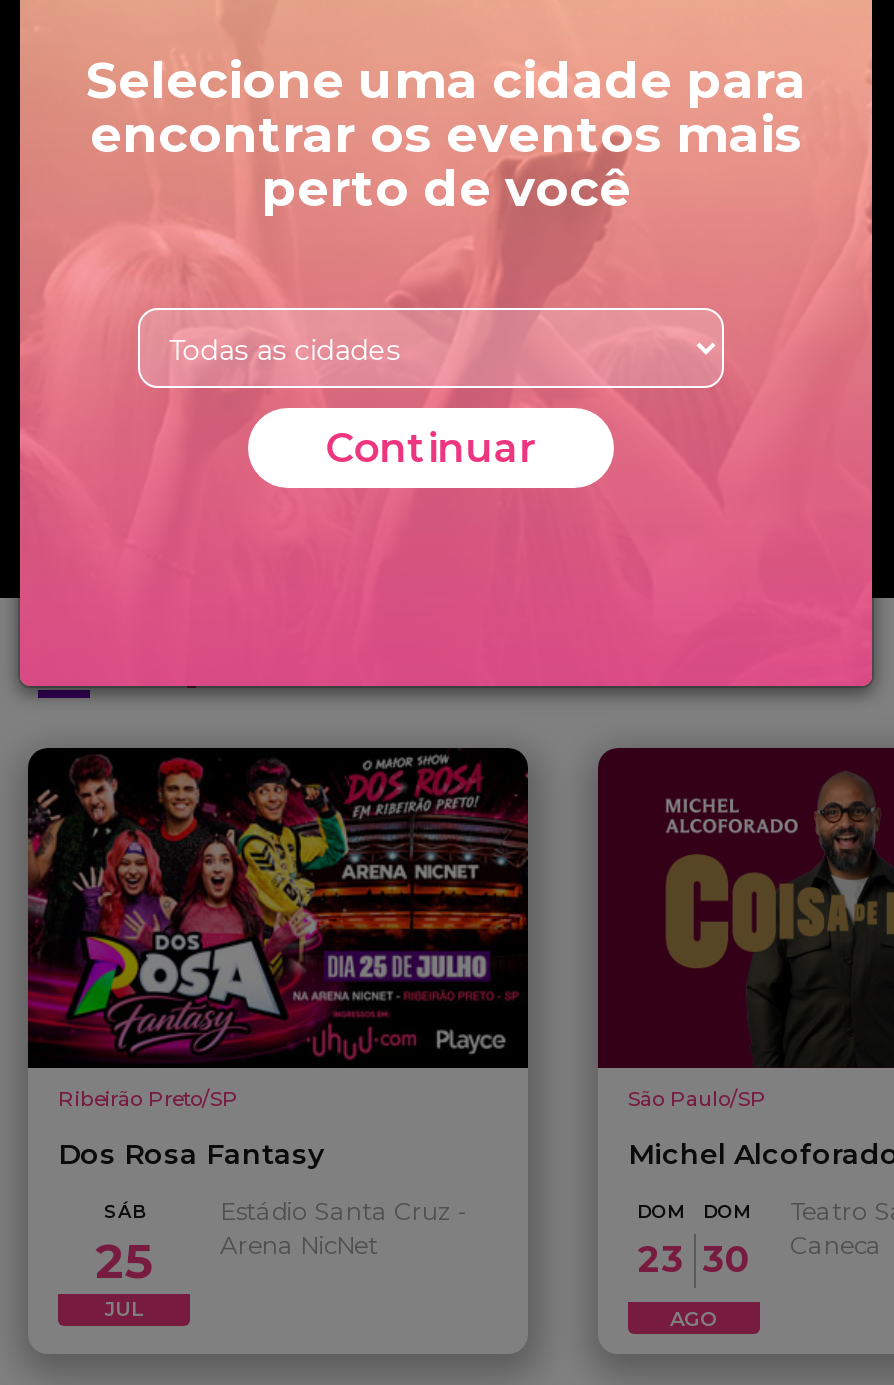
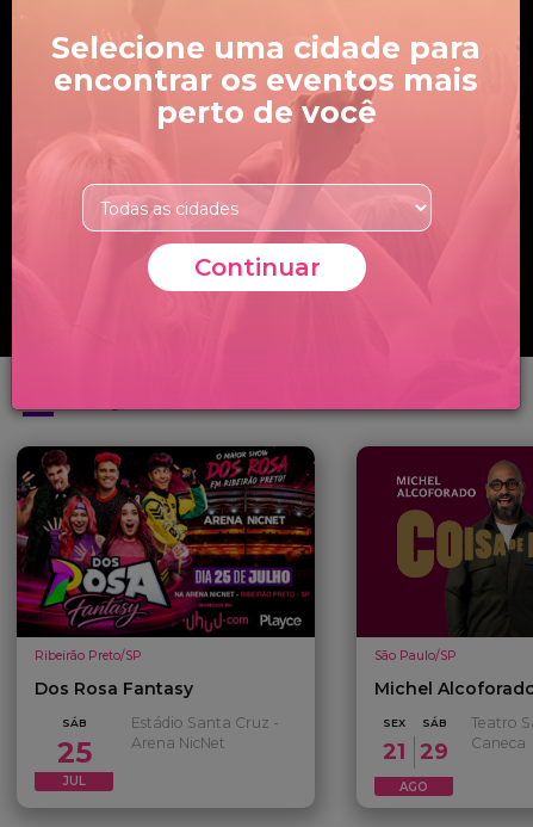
[637,1200,685,1282] DOM | 23 -> [383,716,405,765] SEX | 21
[703,1200,751,1282] DOM | 30 -> [419,716,448,765] SÁB | 29

